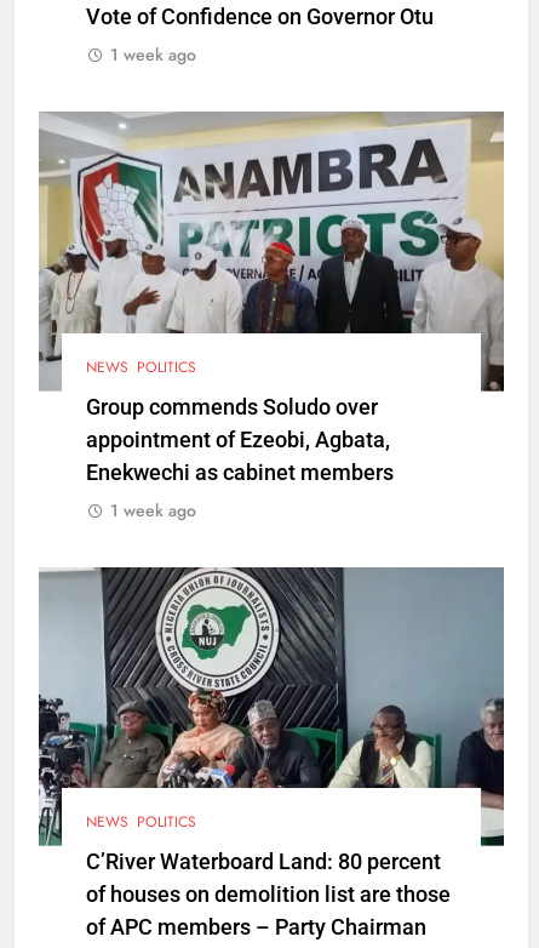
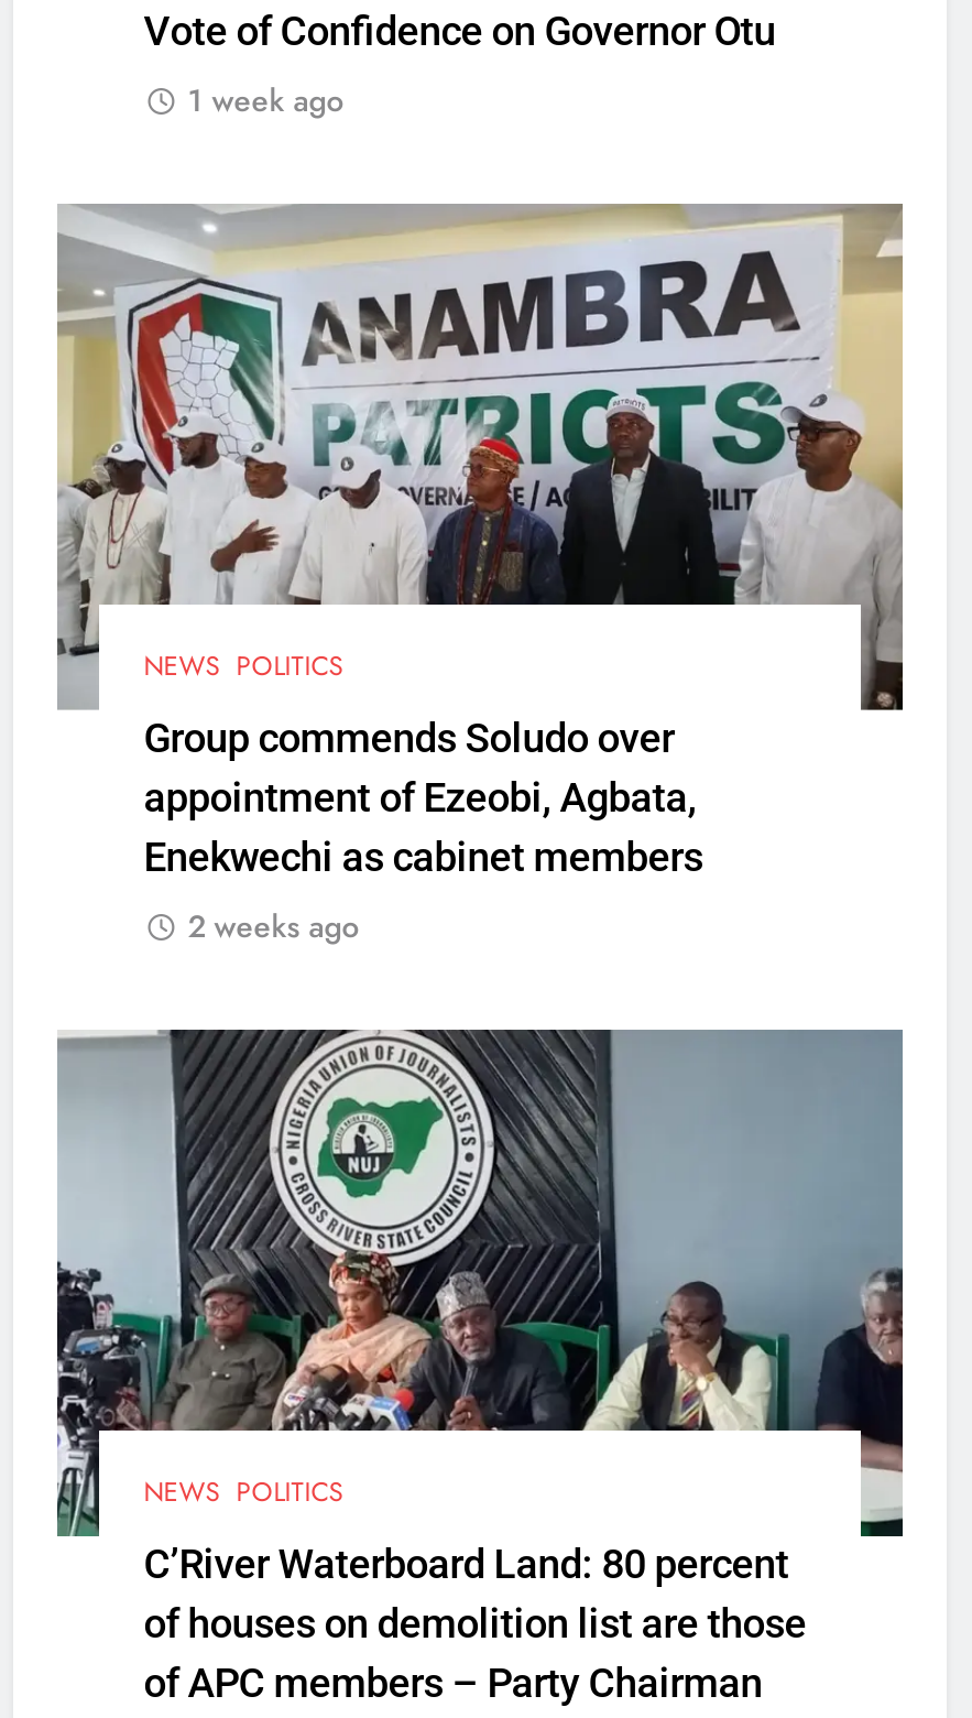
[110,498,196,522] 1 week ago -> [188,905,359,949] 2 weeks ago

